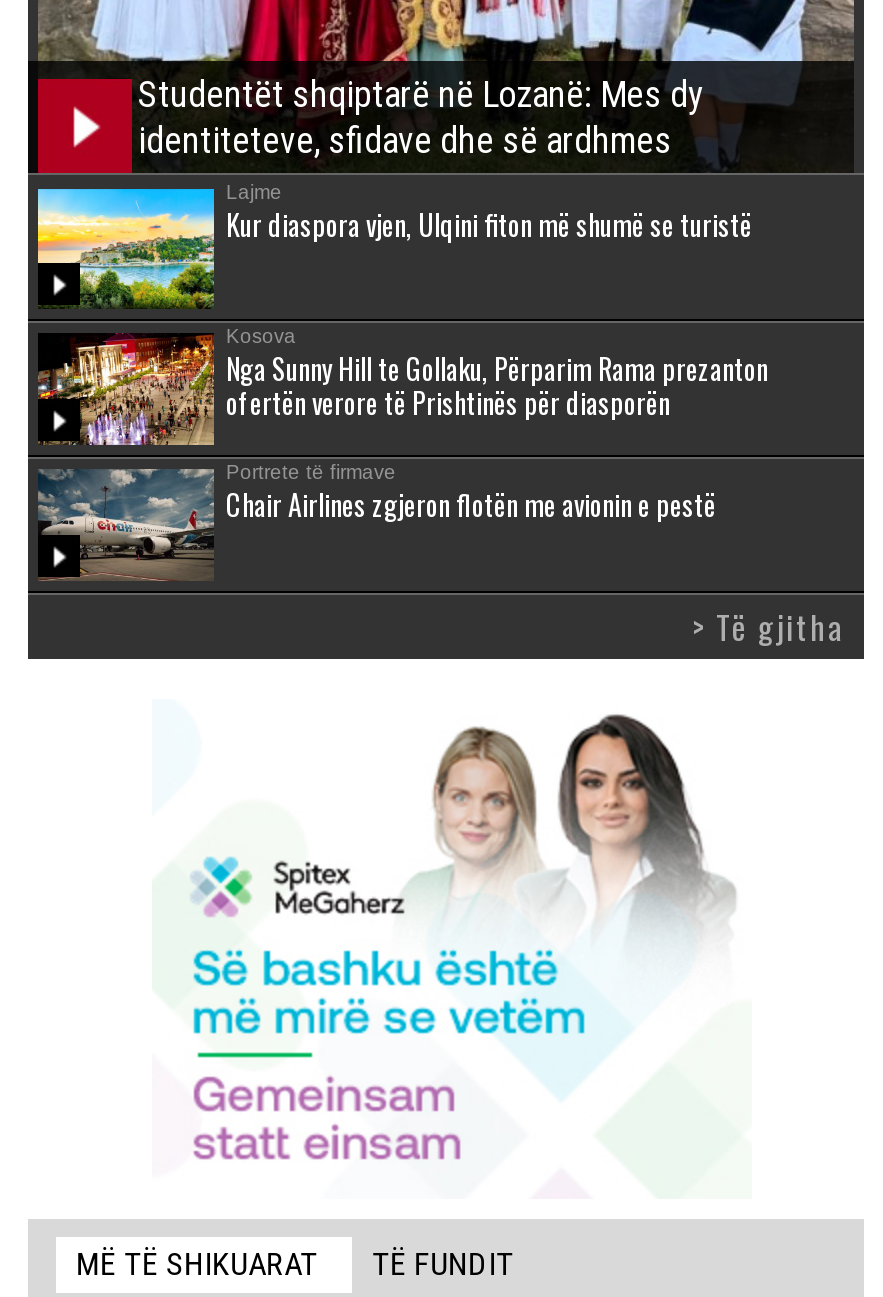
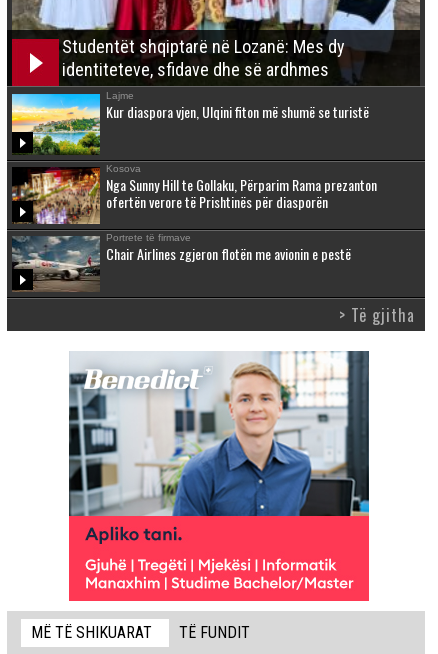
[152,700,752,1200] [image] -> [68,350,370,602] [image]

